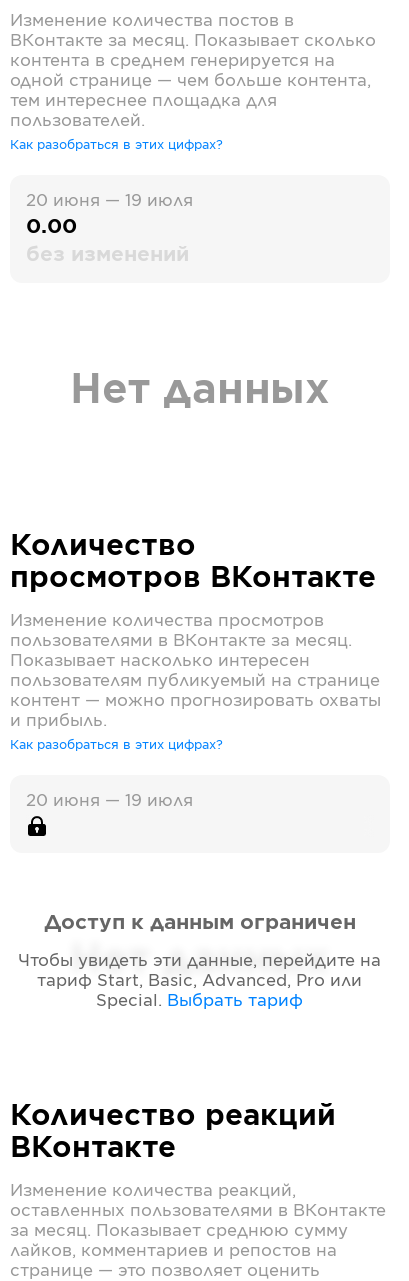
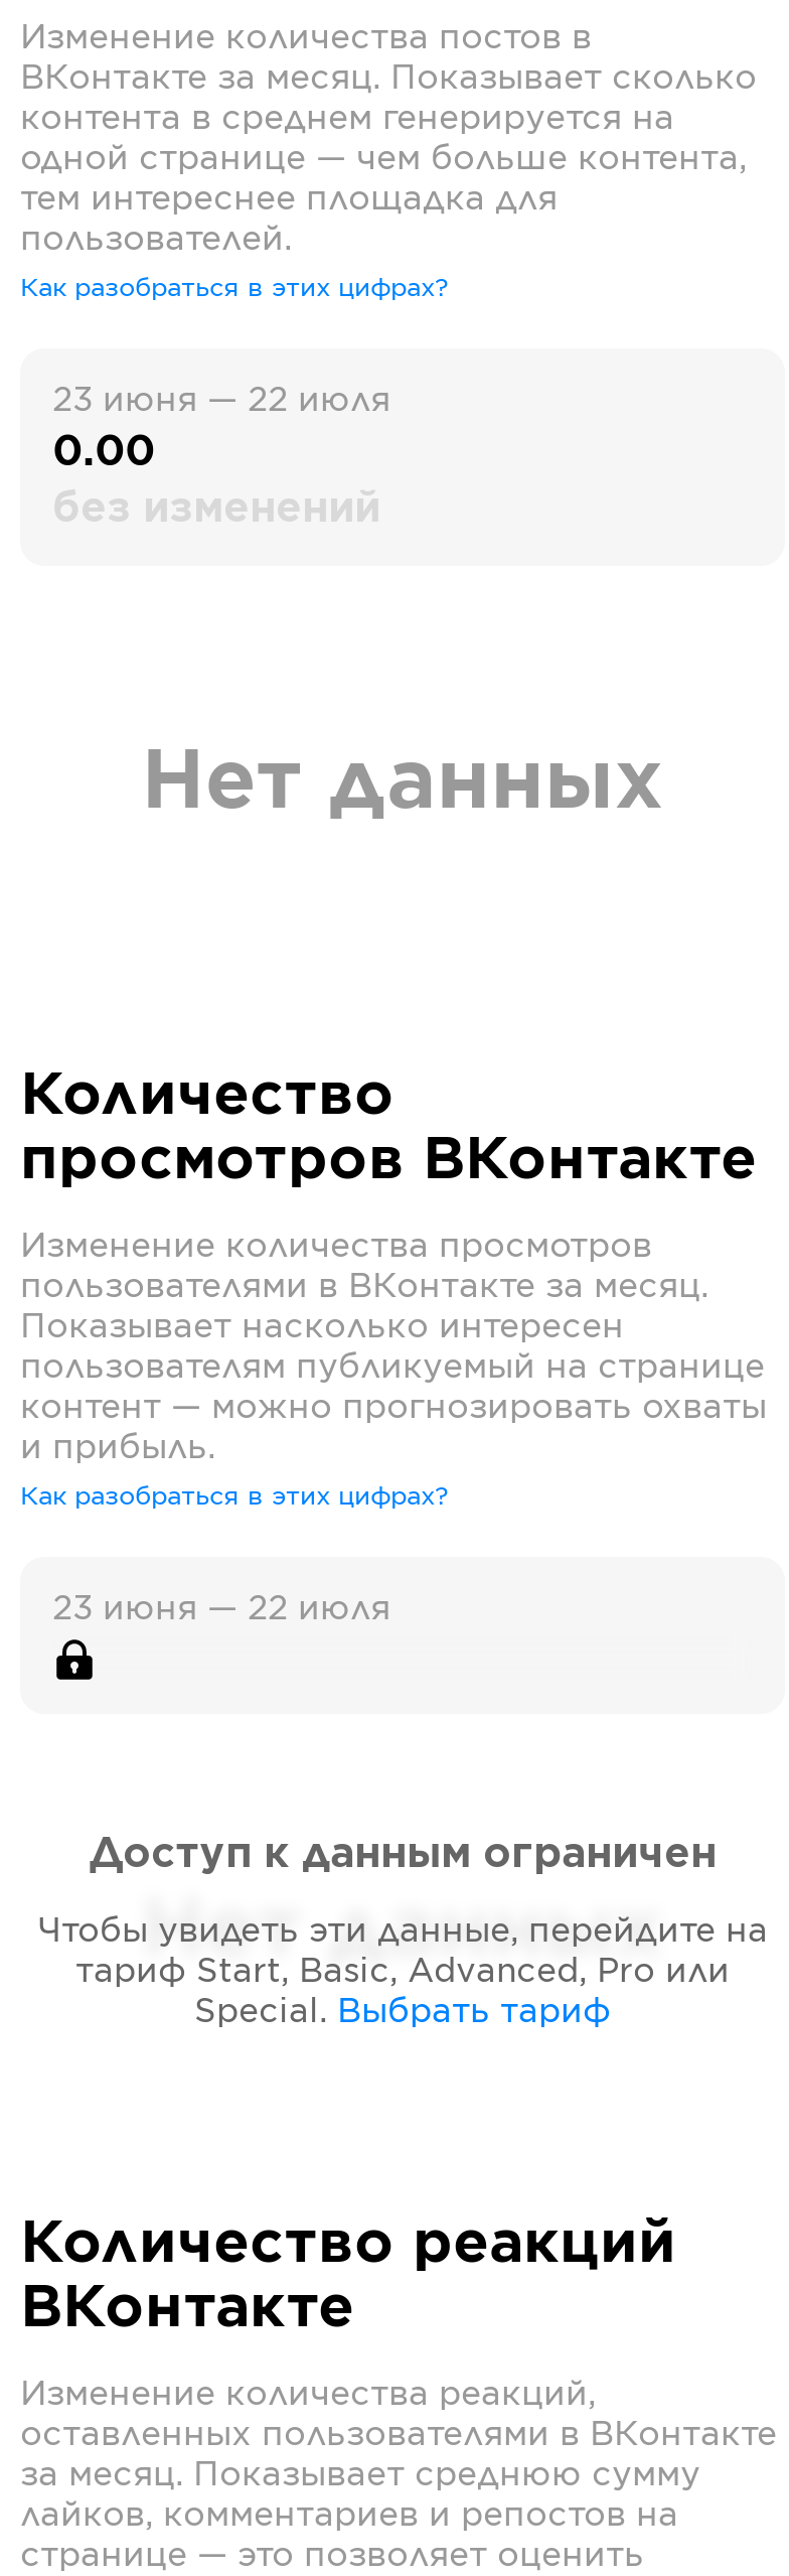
[26,193,193,209] 20 июня — 19 июля -> [52,385,390,417] 23 июня — 22 июля
[26,793,193,809] 20 июня — 19 июля -> [52,1593,390,1625] 23 июня — 22 июля

